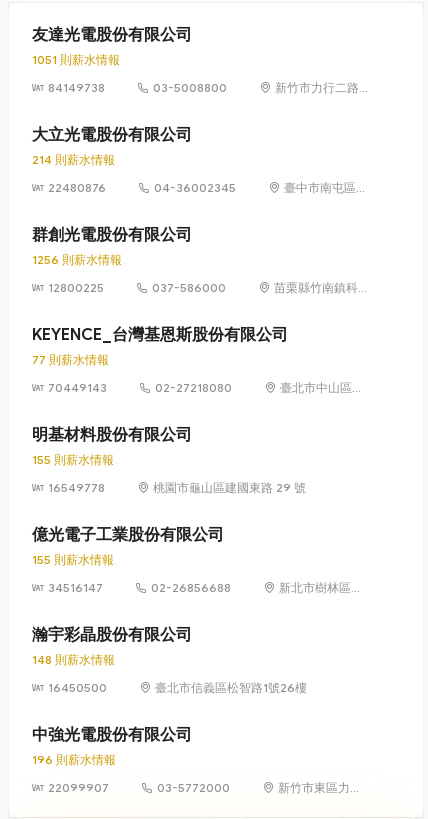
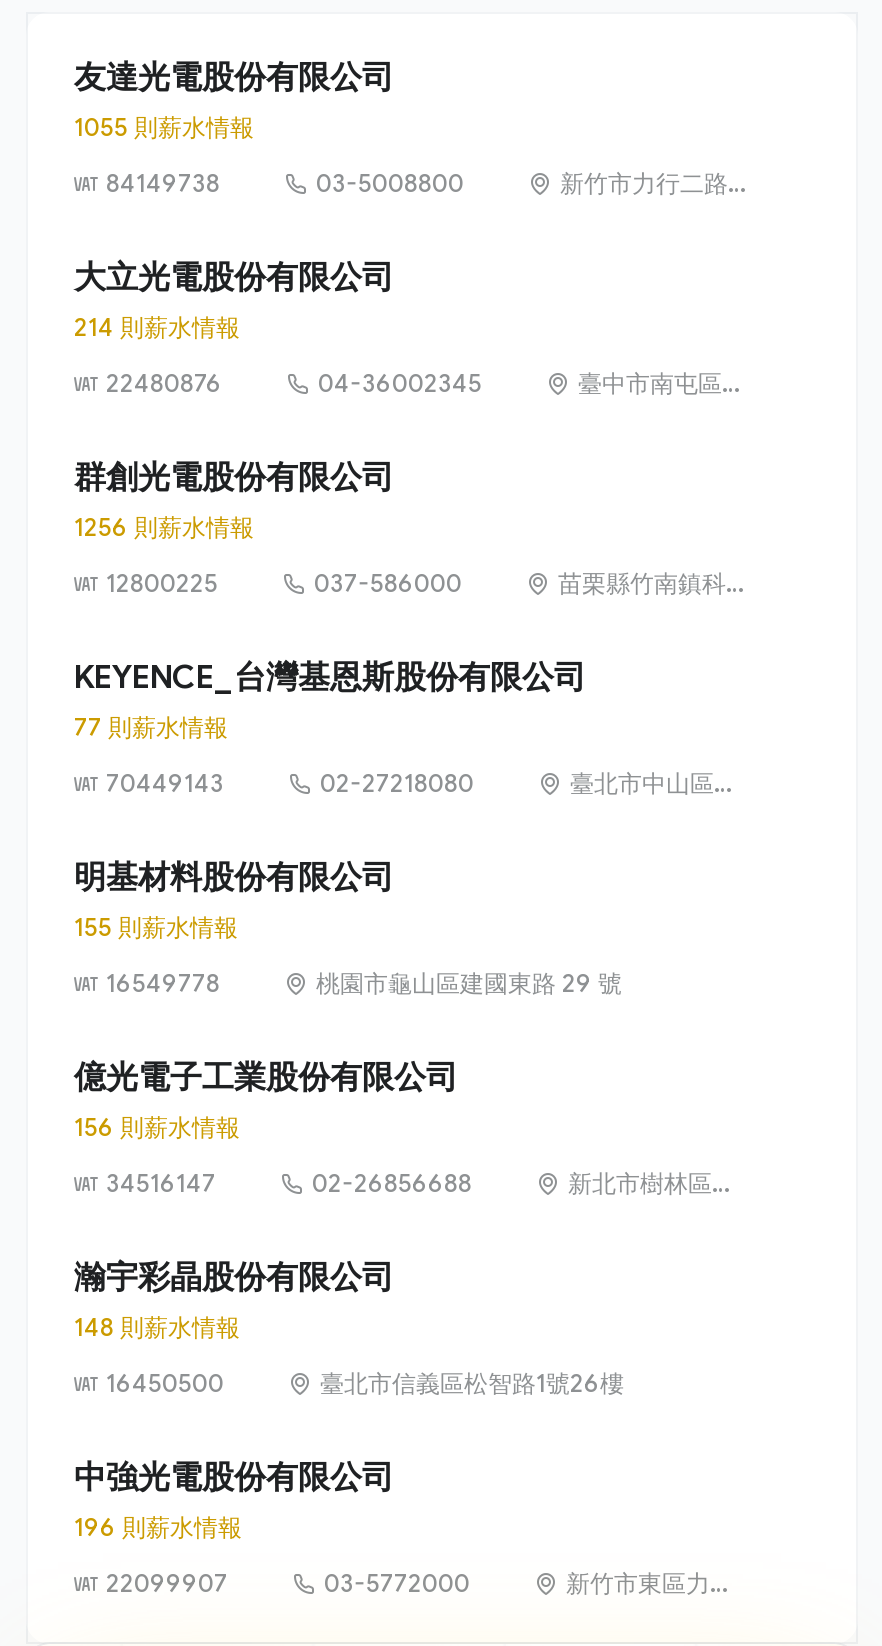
[32,52,120,67] 1051 則薪水情報 -> [74,112,254,142] 1055 則薪水情報
[32,552,114,567] 155 則薪水情報 -> [74,1112,240,1142] 156 則薪水情報

